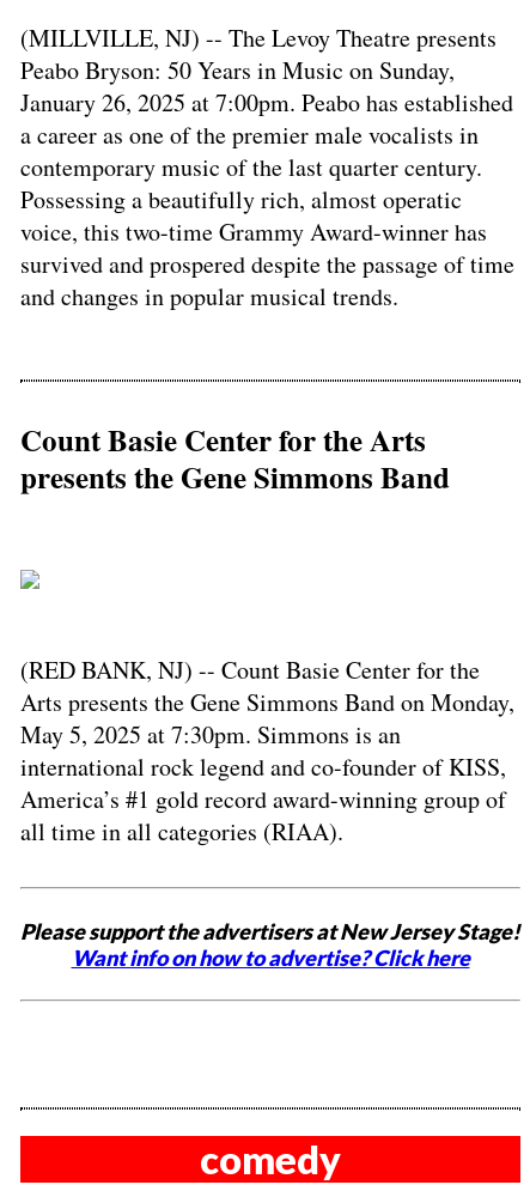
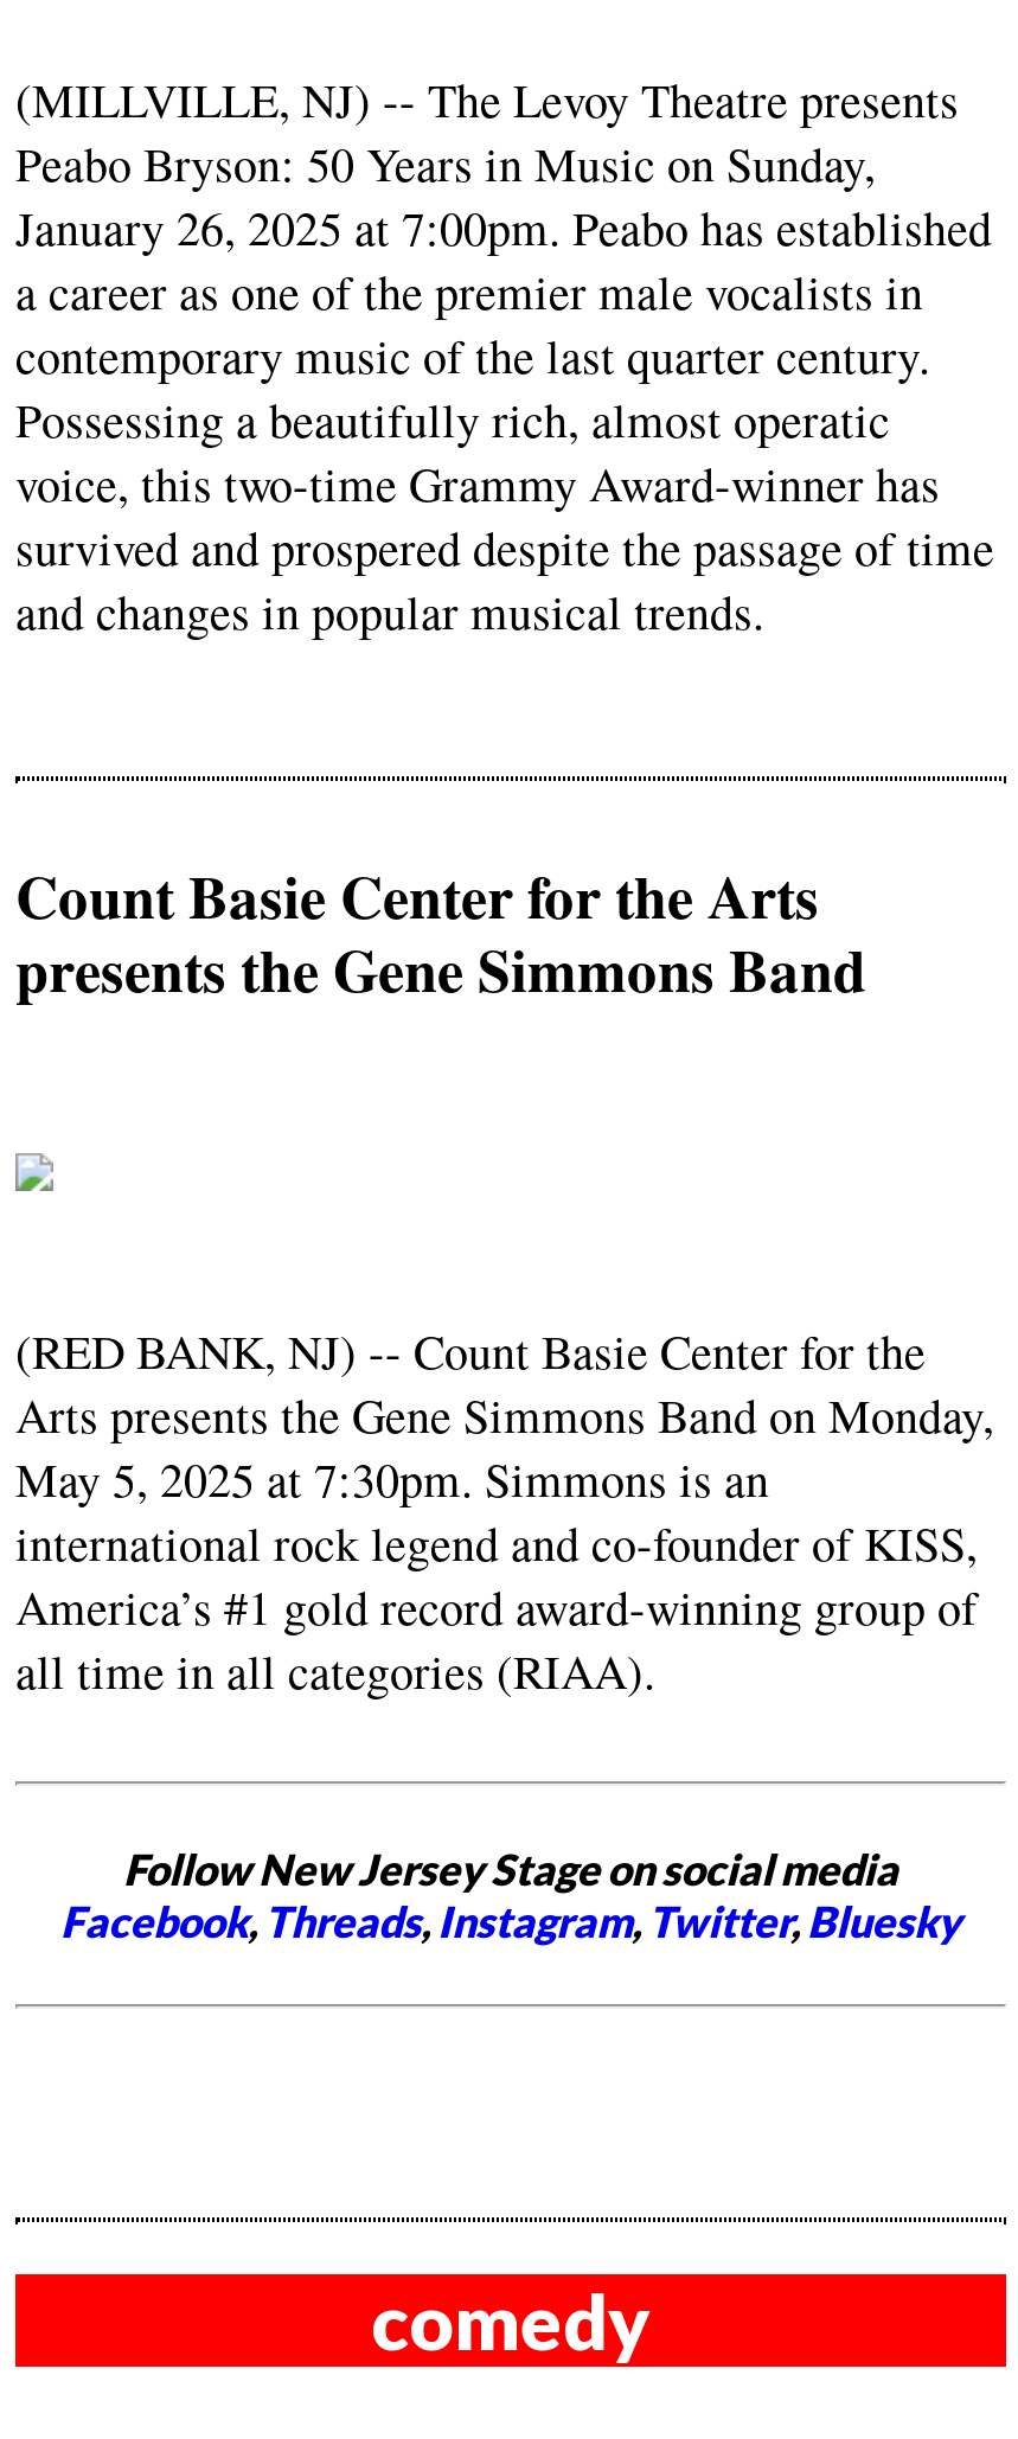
[20,918,520,970] Please support the advertisers at New Jersey Stage! | Want info on how to advertise? Click here -> [60,1842,961,1946] Follow New Jersey Stage on social media | Facebook, Threads, Instagram, Twitter, Bluesky

